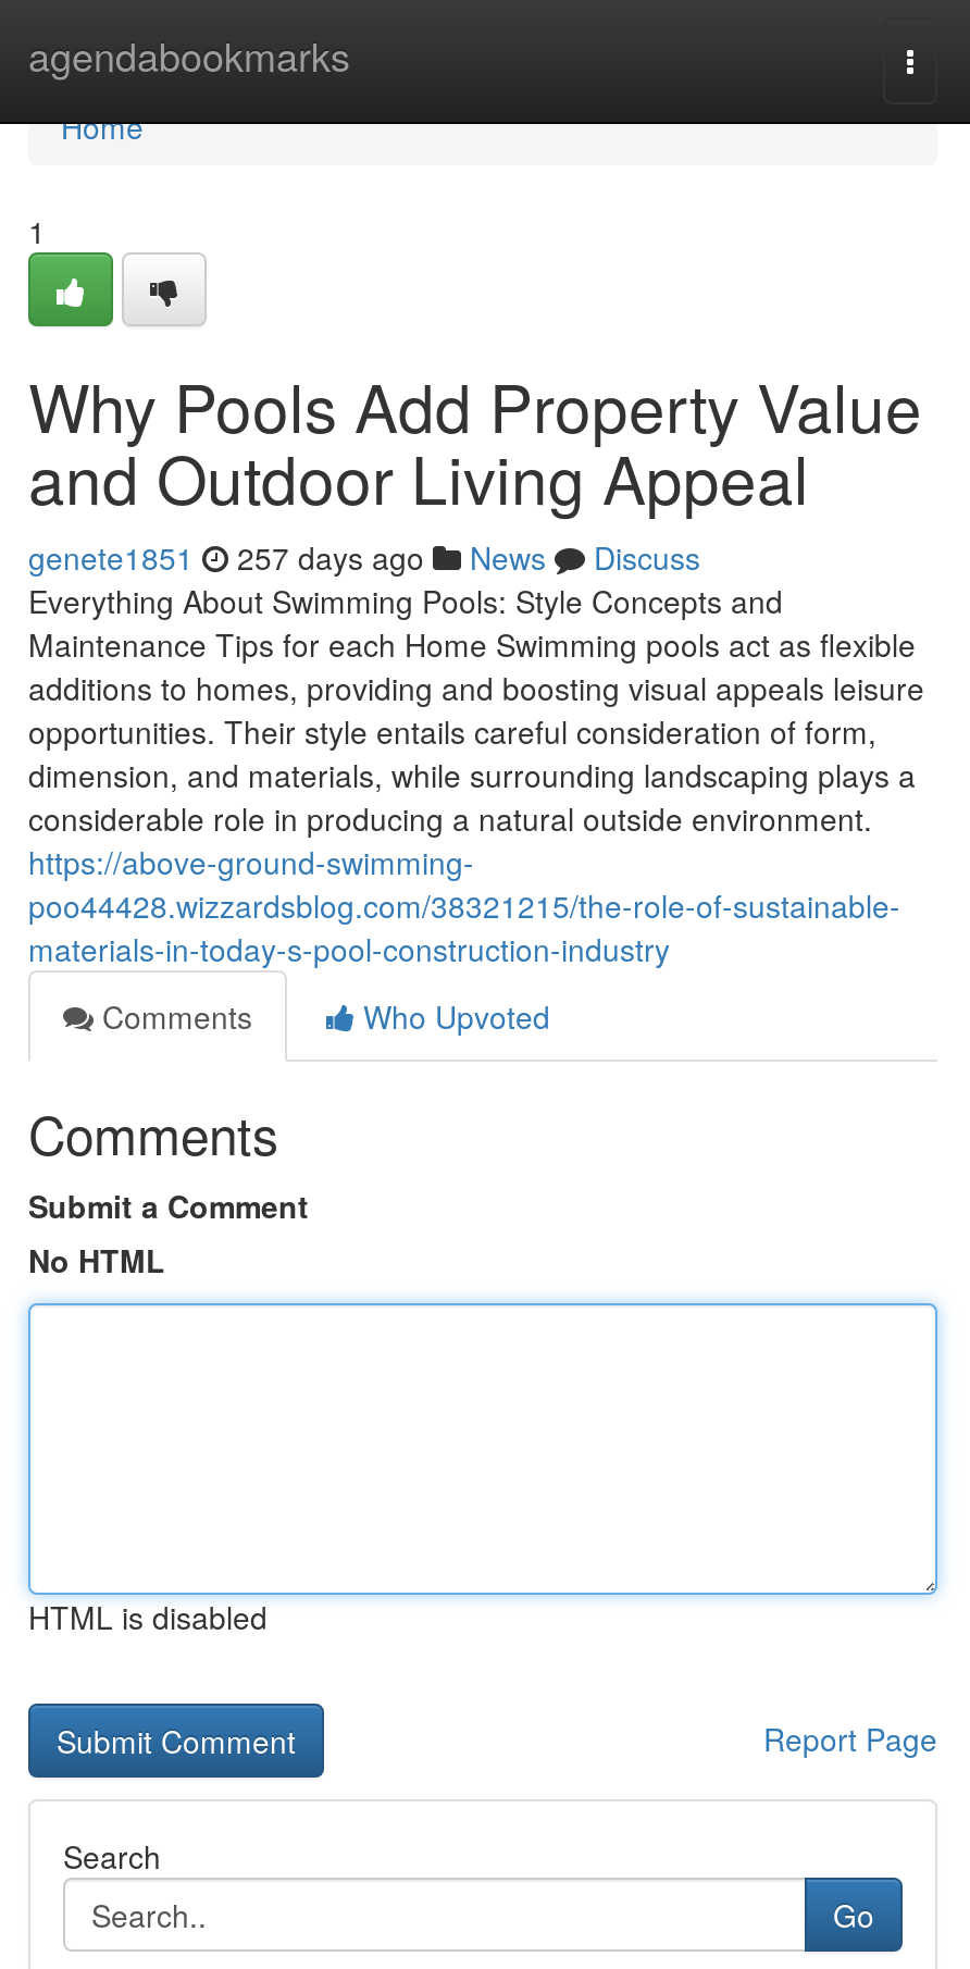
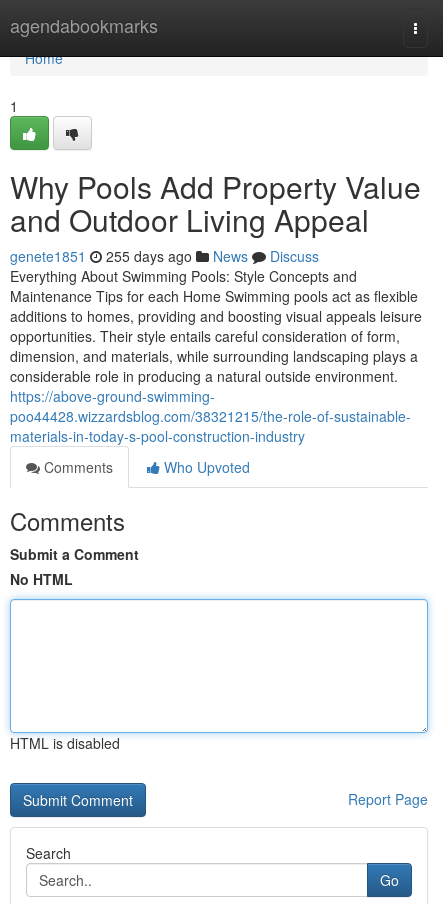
[28,535,700,579] genete1851 257 days ago News Discuss -> [10,246,319,266] genete1851 255 days ago News Discuss

